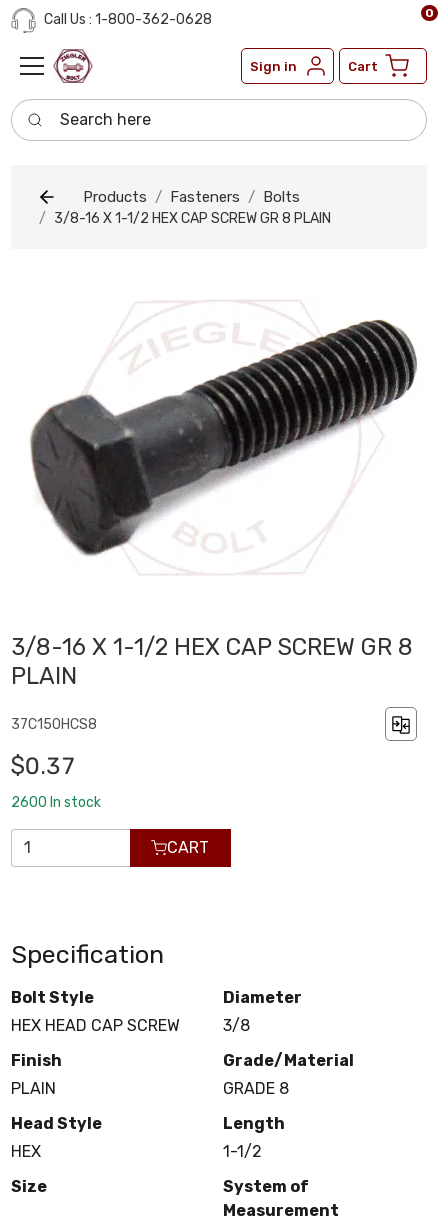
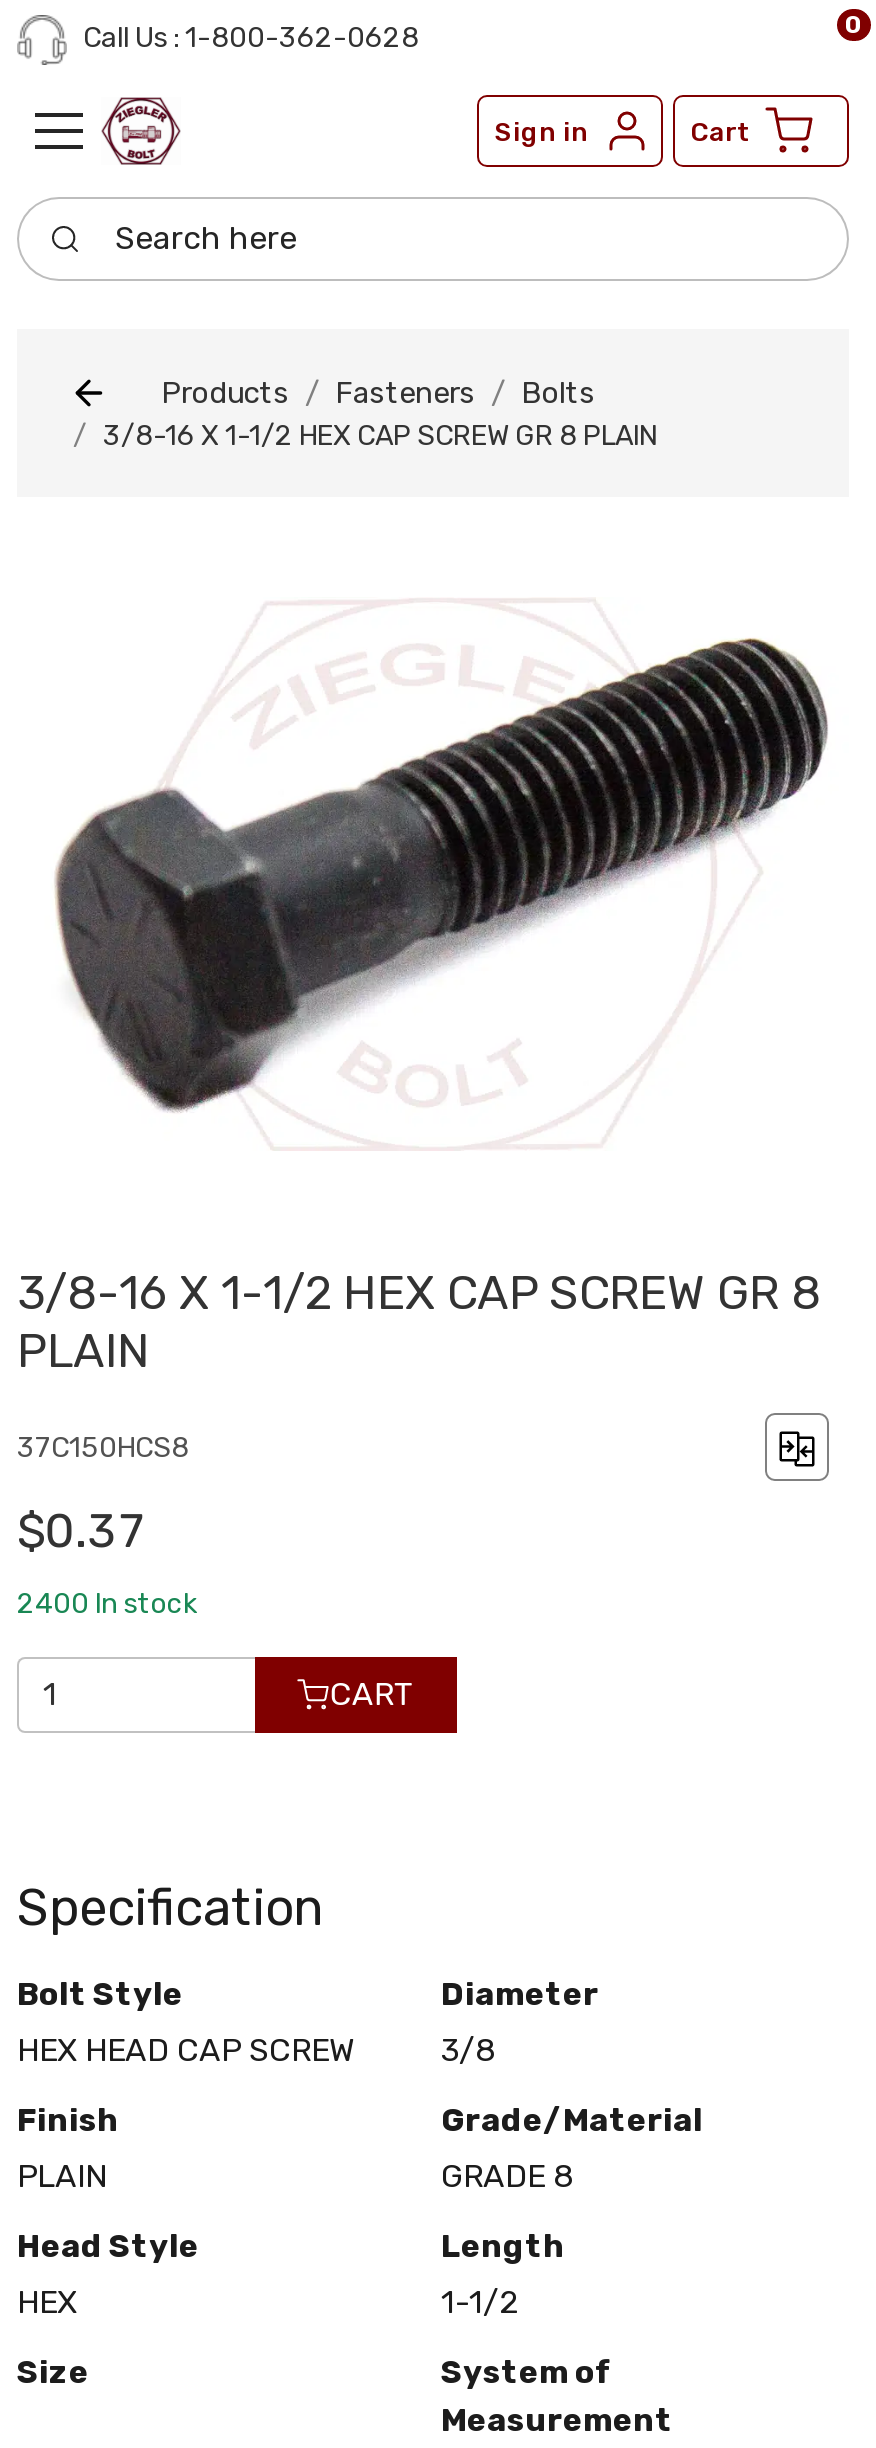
[11,794,101,811] 2600 In stock -> [17,1587,197,1621] 2400 In stock

